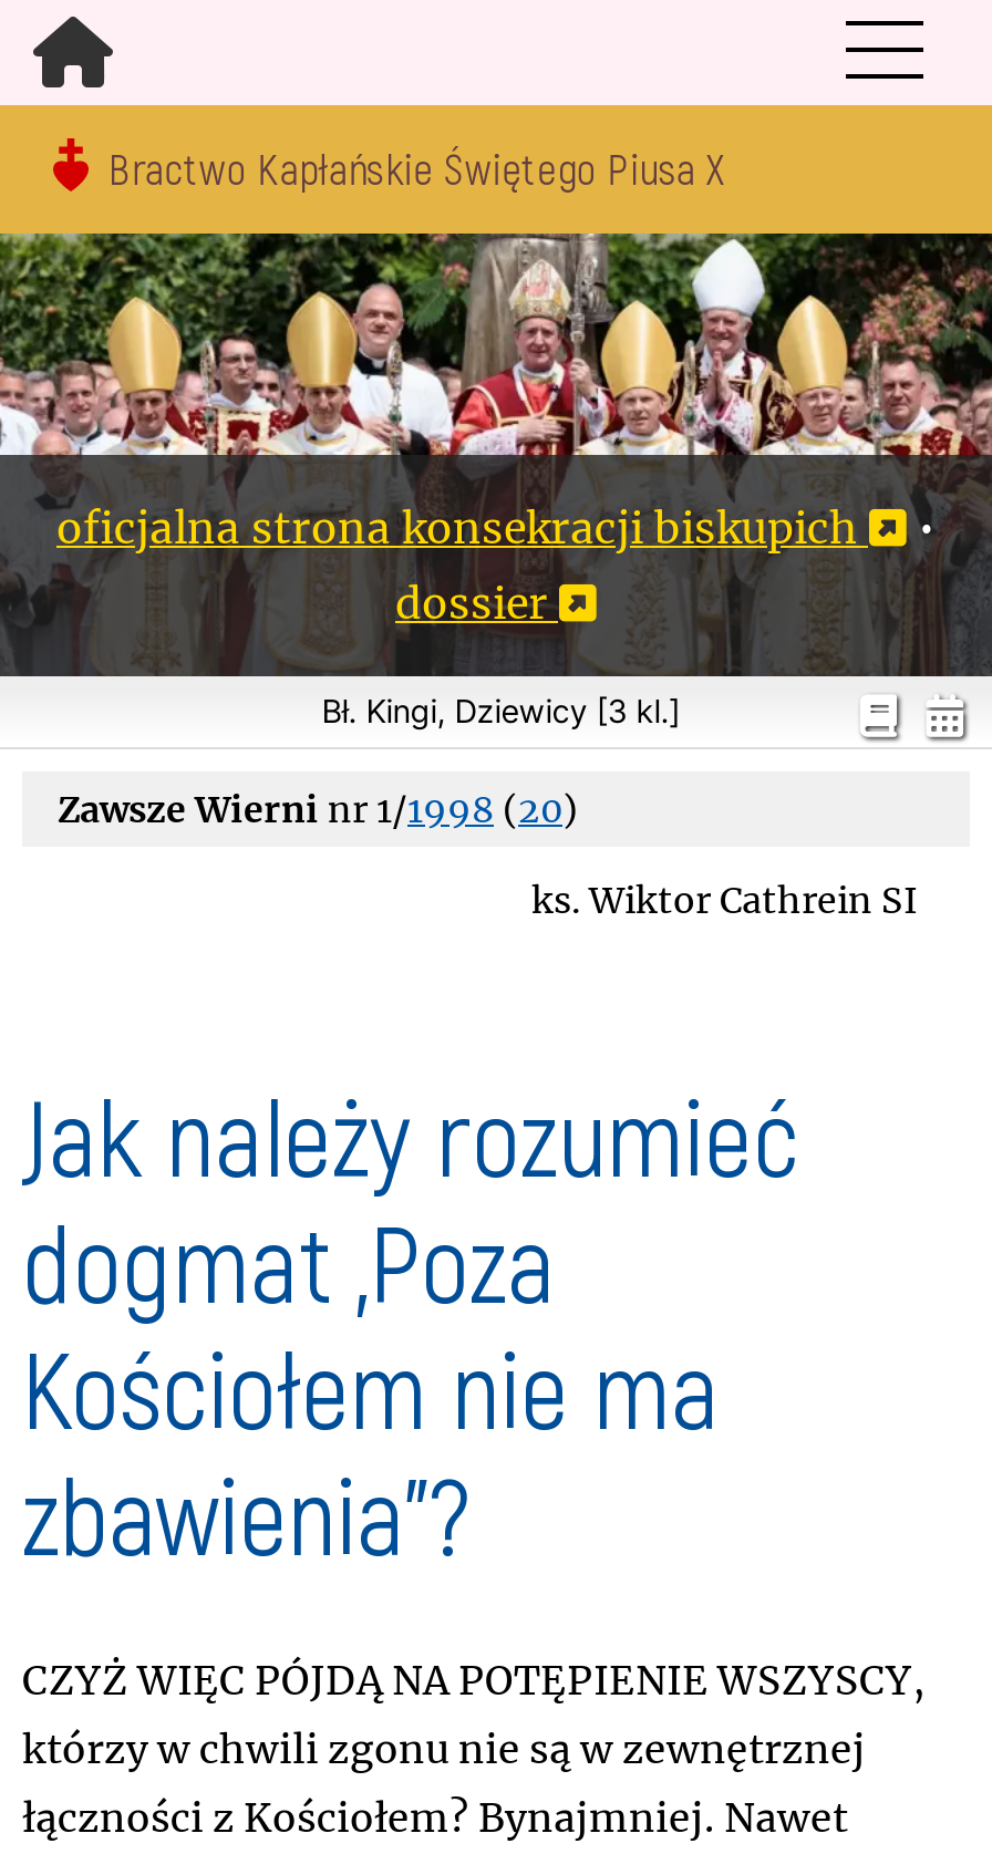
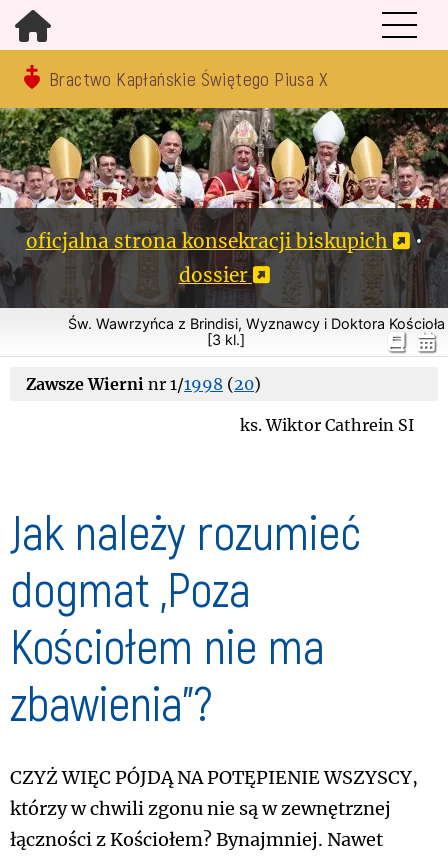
[322,692,680,729] Bł. Kingi, Dziewicy [3 kl.] -> [67,315,444,348] Św. Wawrzyńca z Brindisi, Wyznawcy i Doktora Kościoła | [3 kl.]

